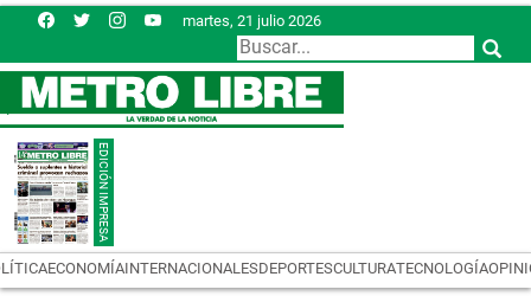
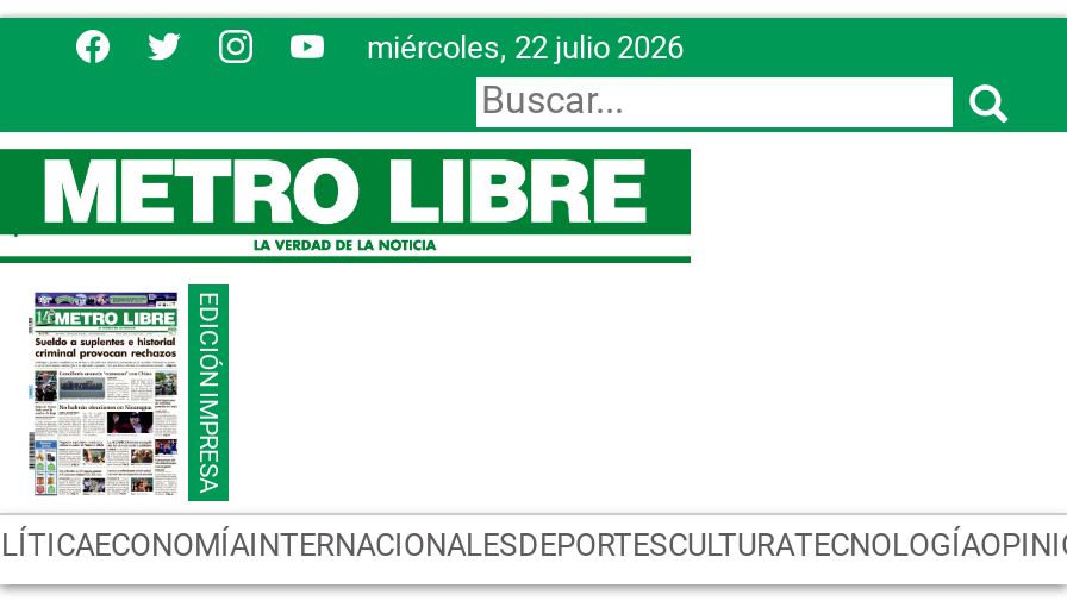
[183,12,321,30] martes, 21 julio 2026 -> [367,30,684,65] miércoles, 22 julio 2026

